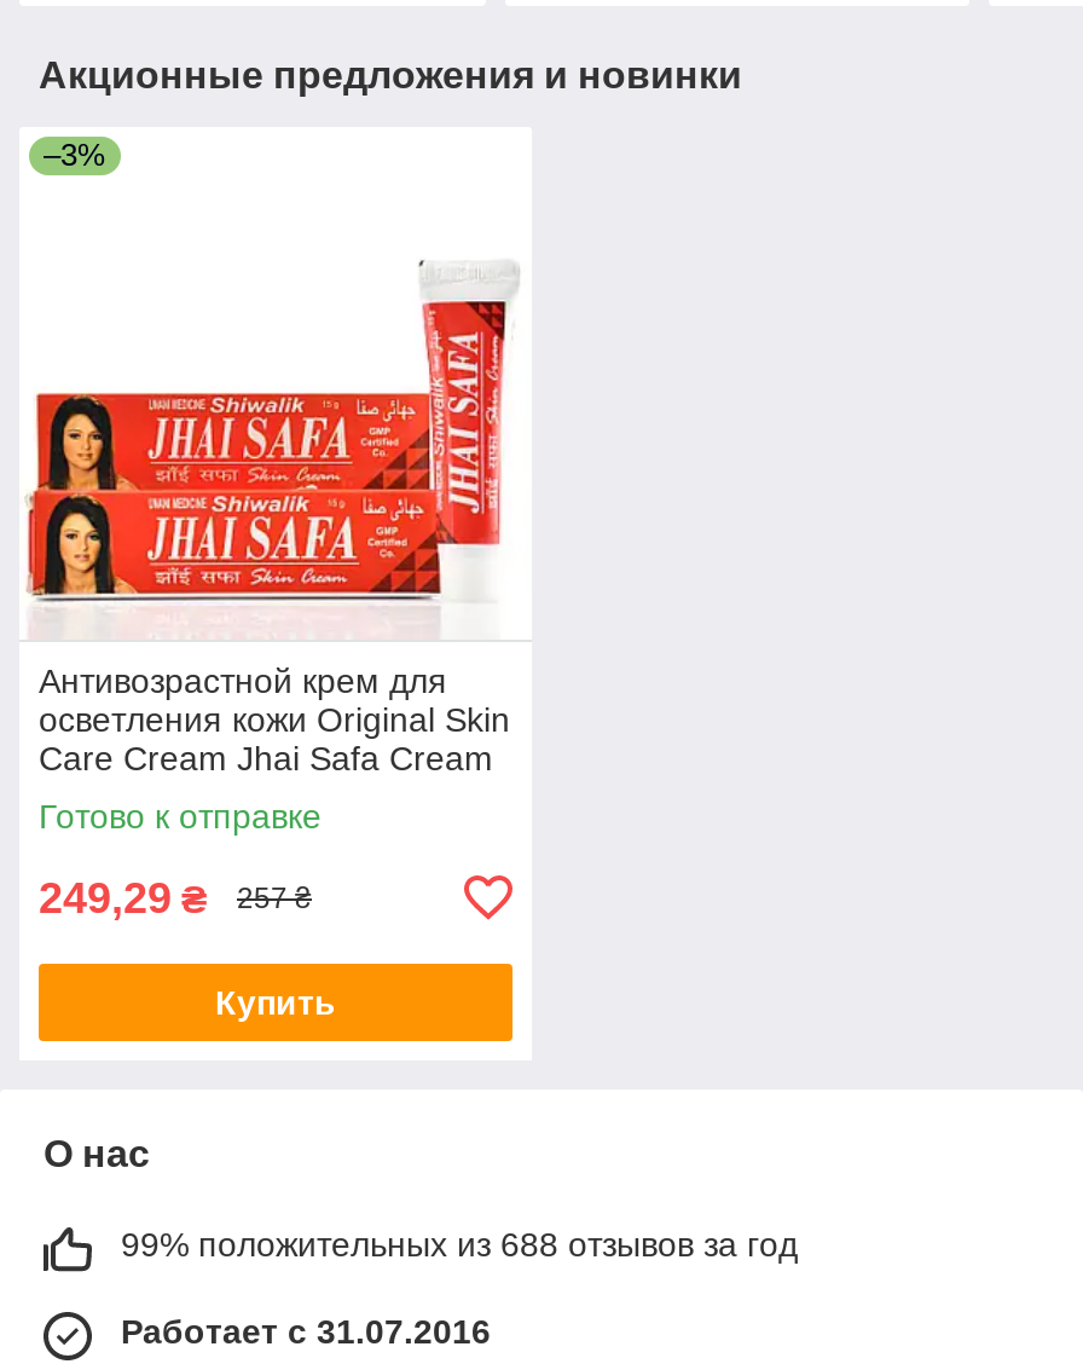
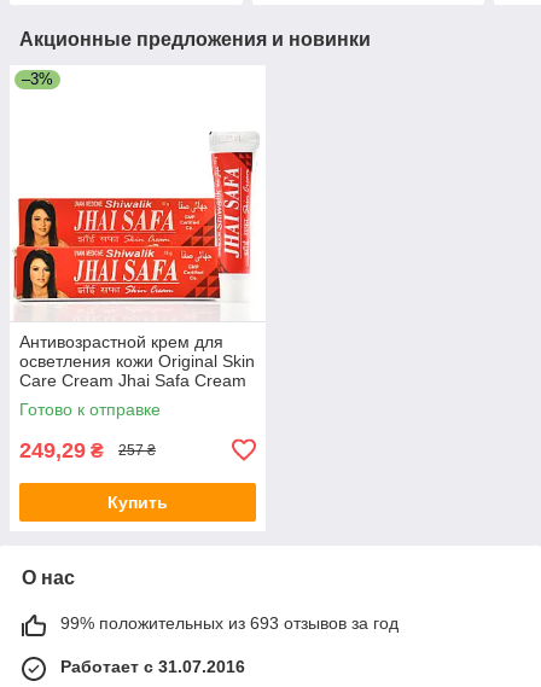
[121,1224,798,1263] 99% положительных из 688 отзывов за год -> [60,613,399,632] 99% положительных из 693 отзывов за год

